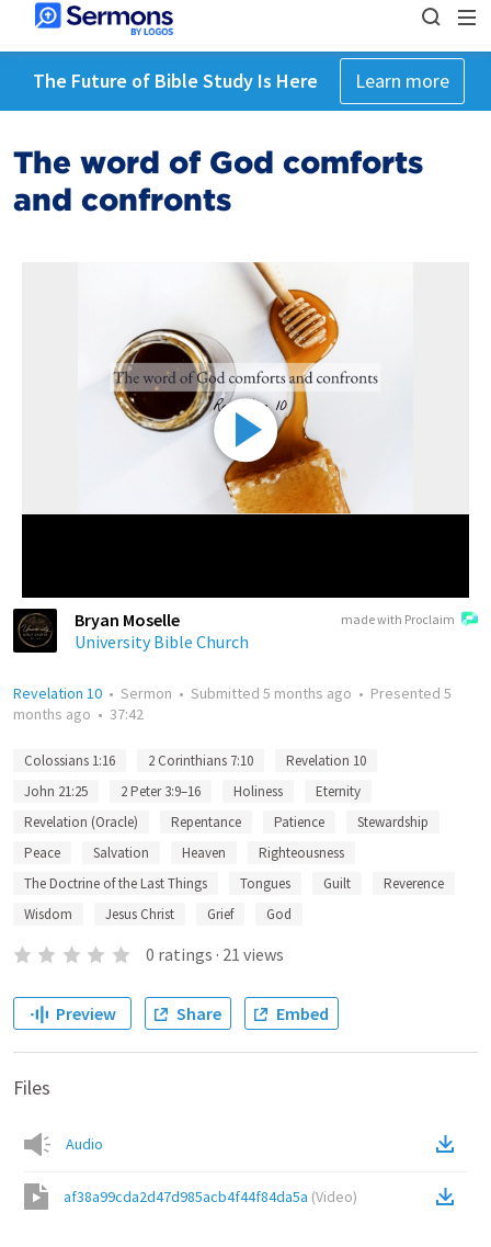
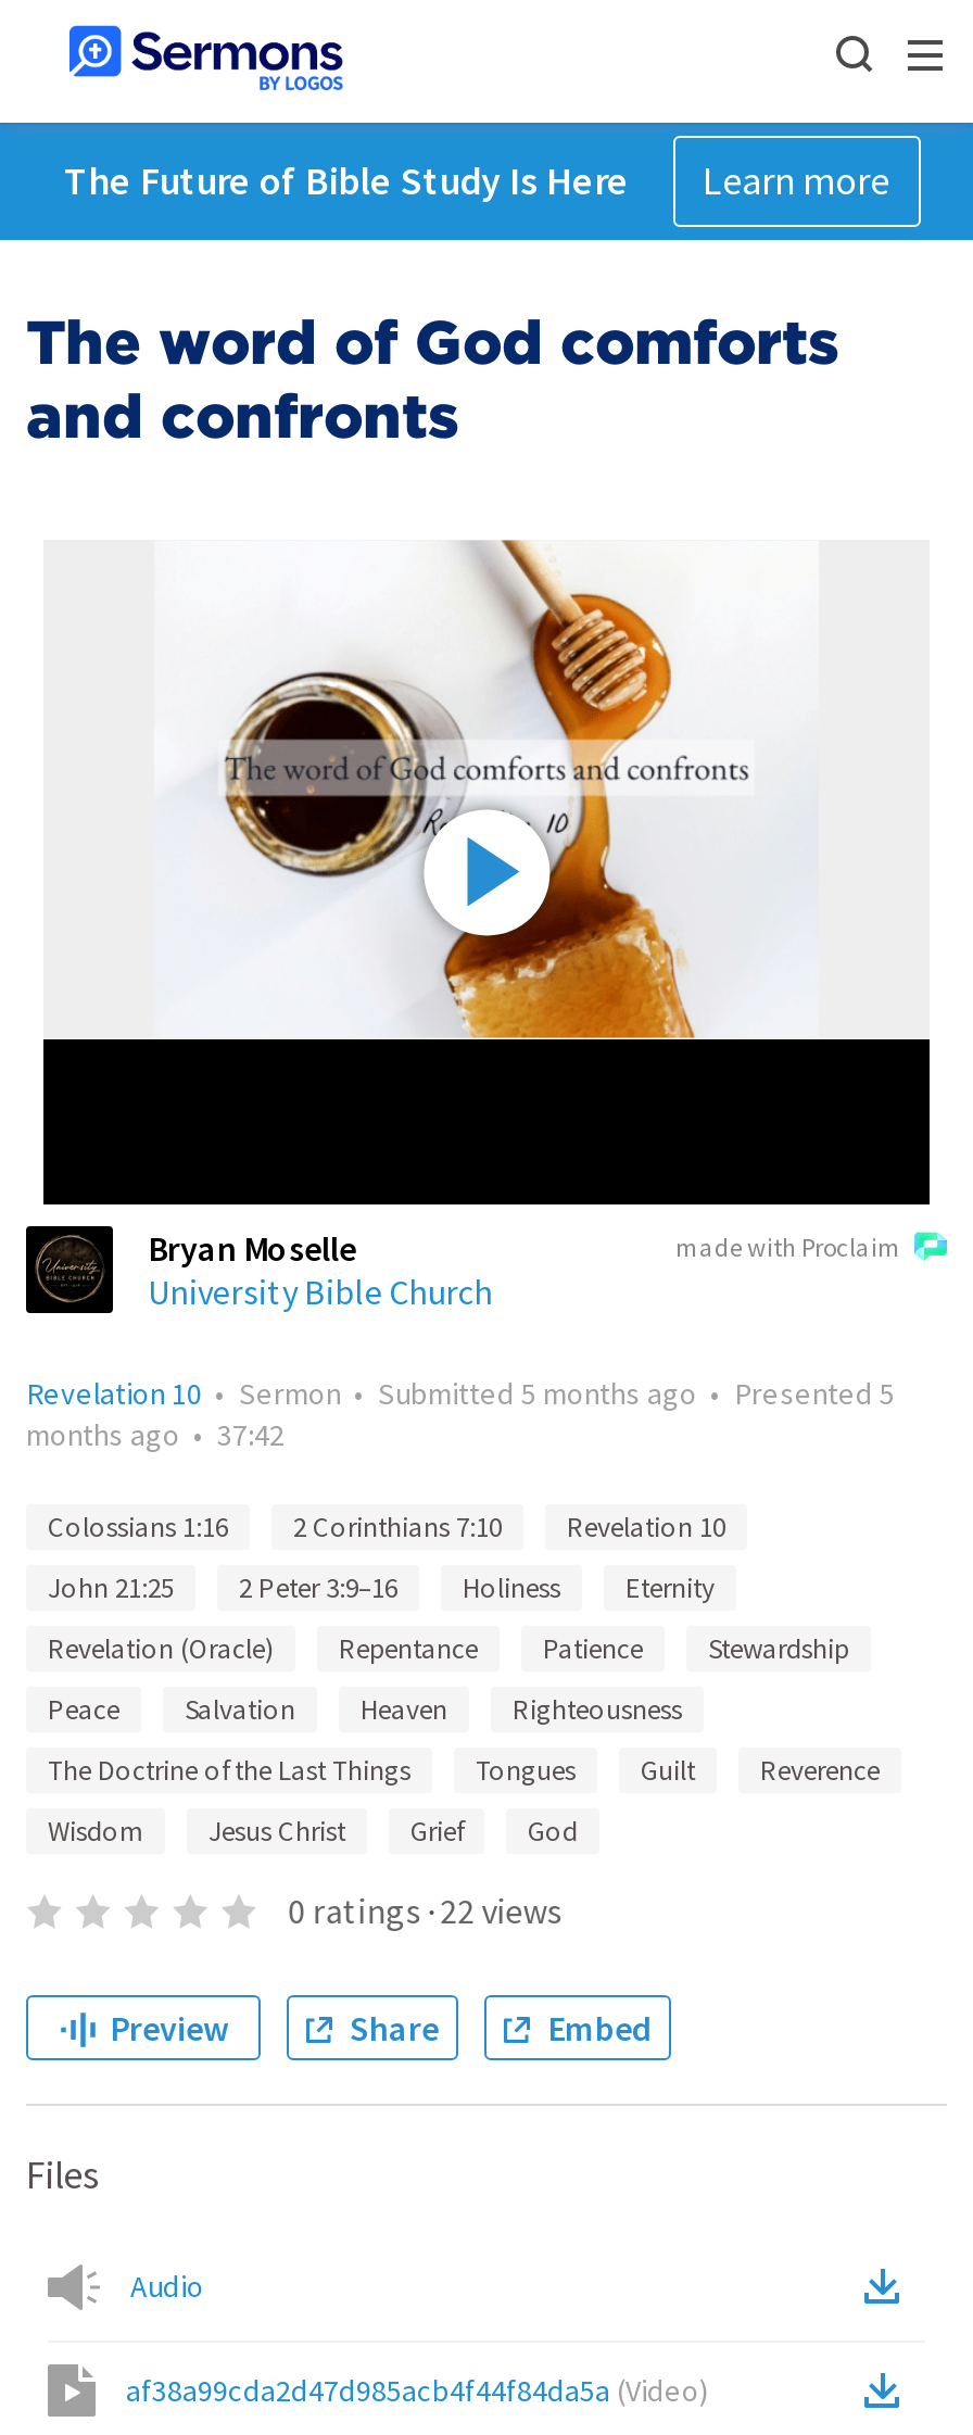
[145,943,284,965] 0 ratings · 21 views -> [288,1889,562,1932] 0 ratings · 22 views

